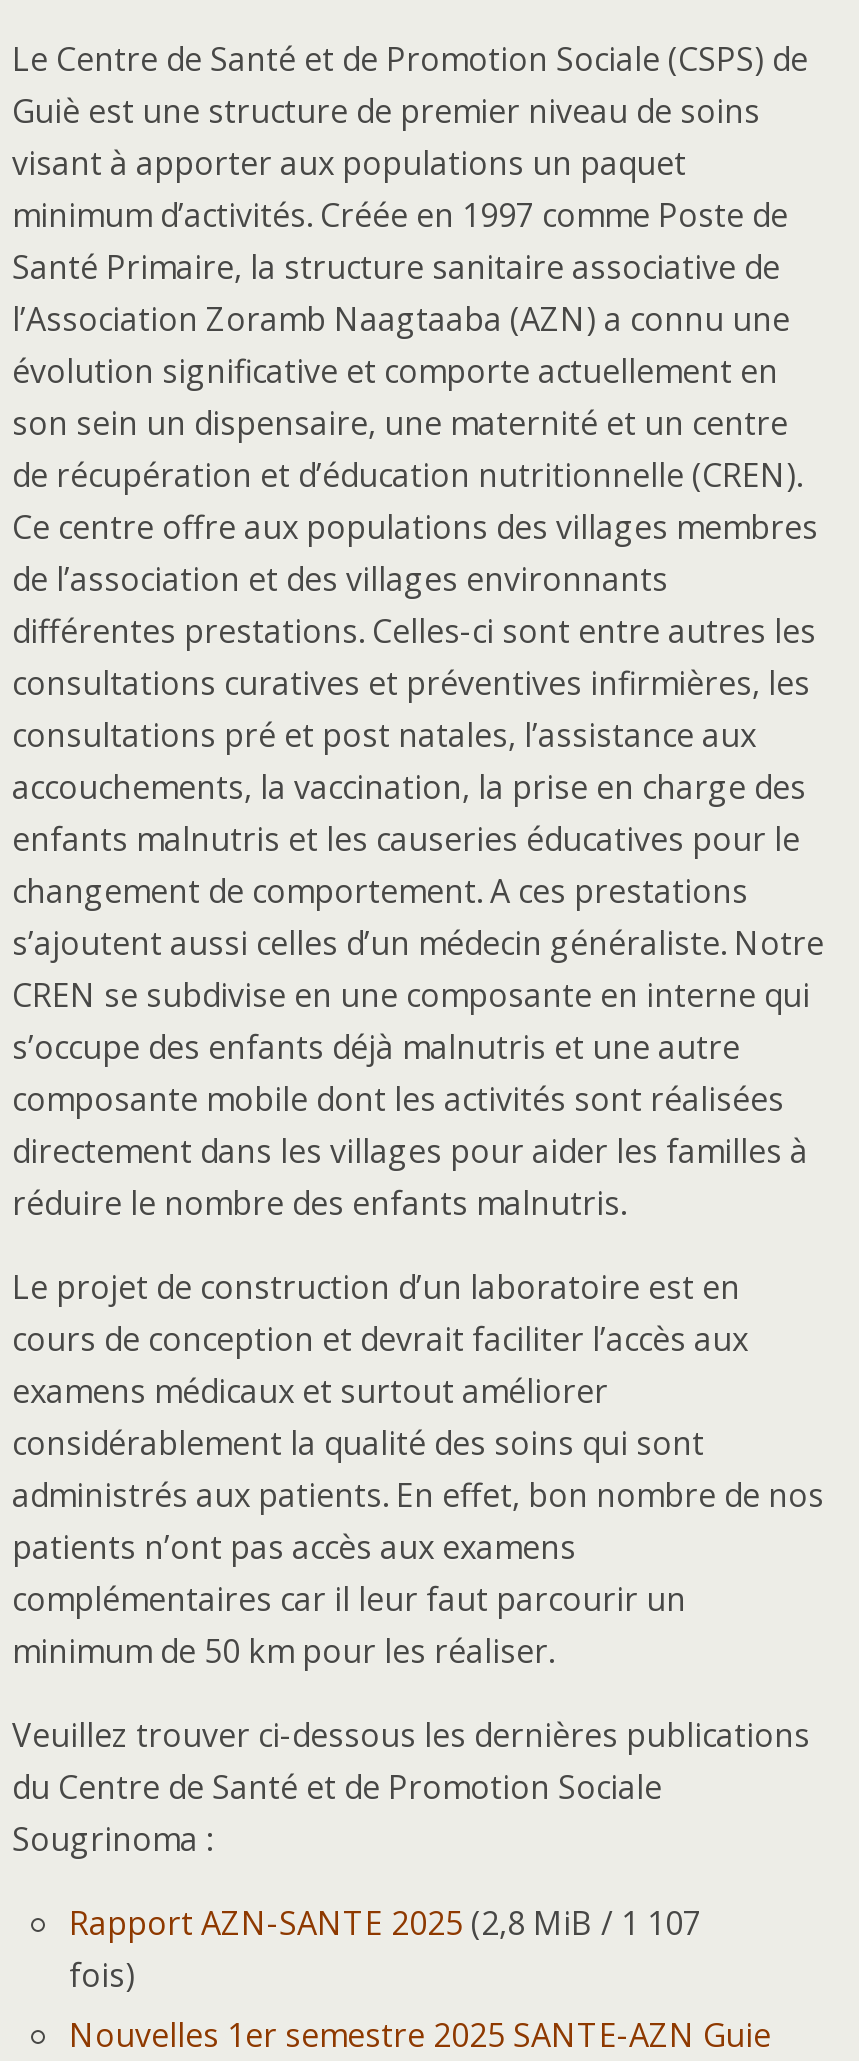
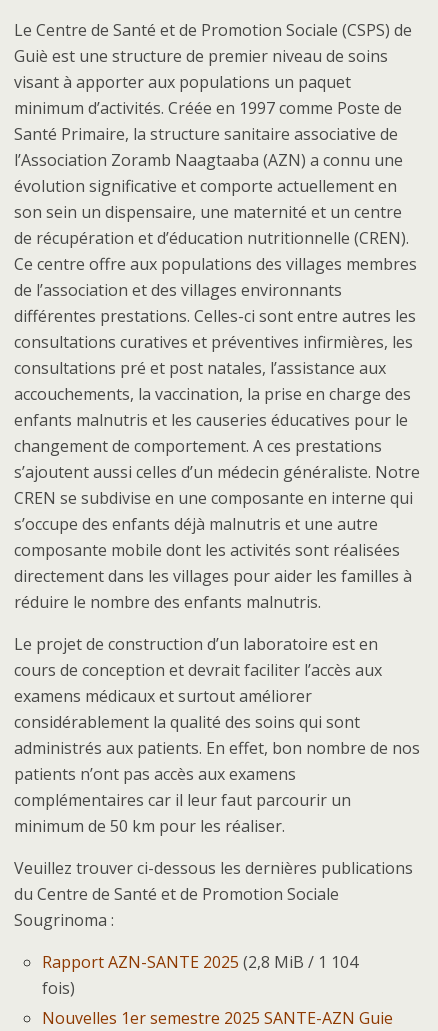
[69,1901,701,1945] Rapport AZN-SANTE 2025 (2,8 MiB / 1 107 -> [42,951,358,973] Rapport AZN-SANTE 2025 (2,8 MiB / 1 104

